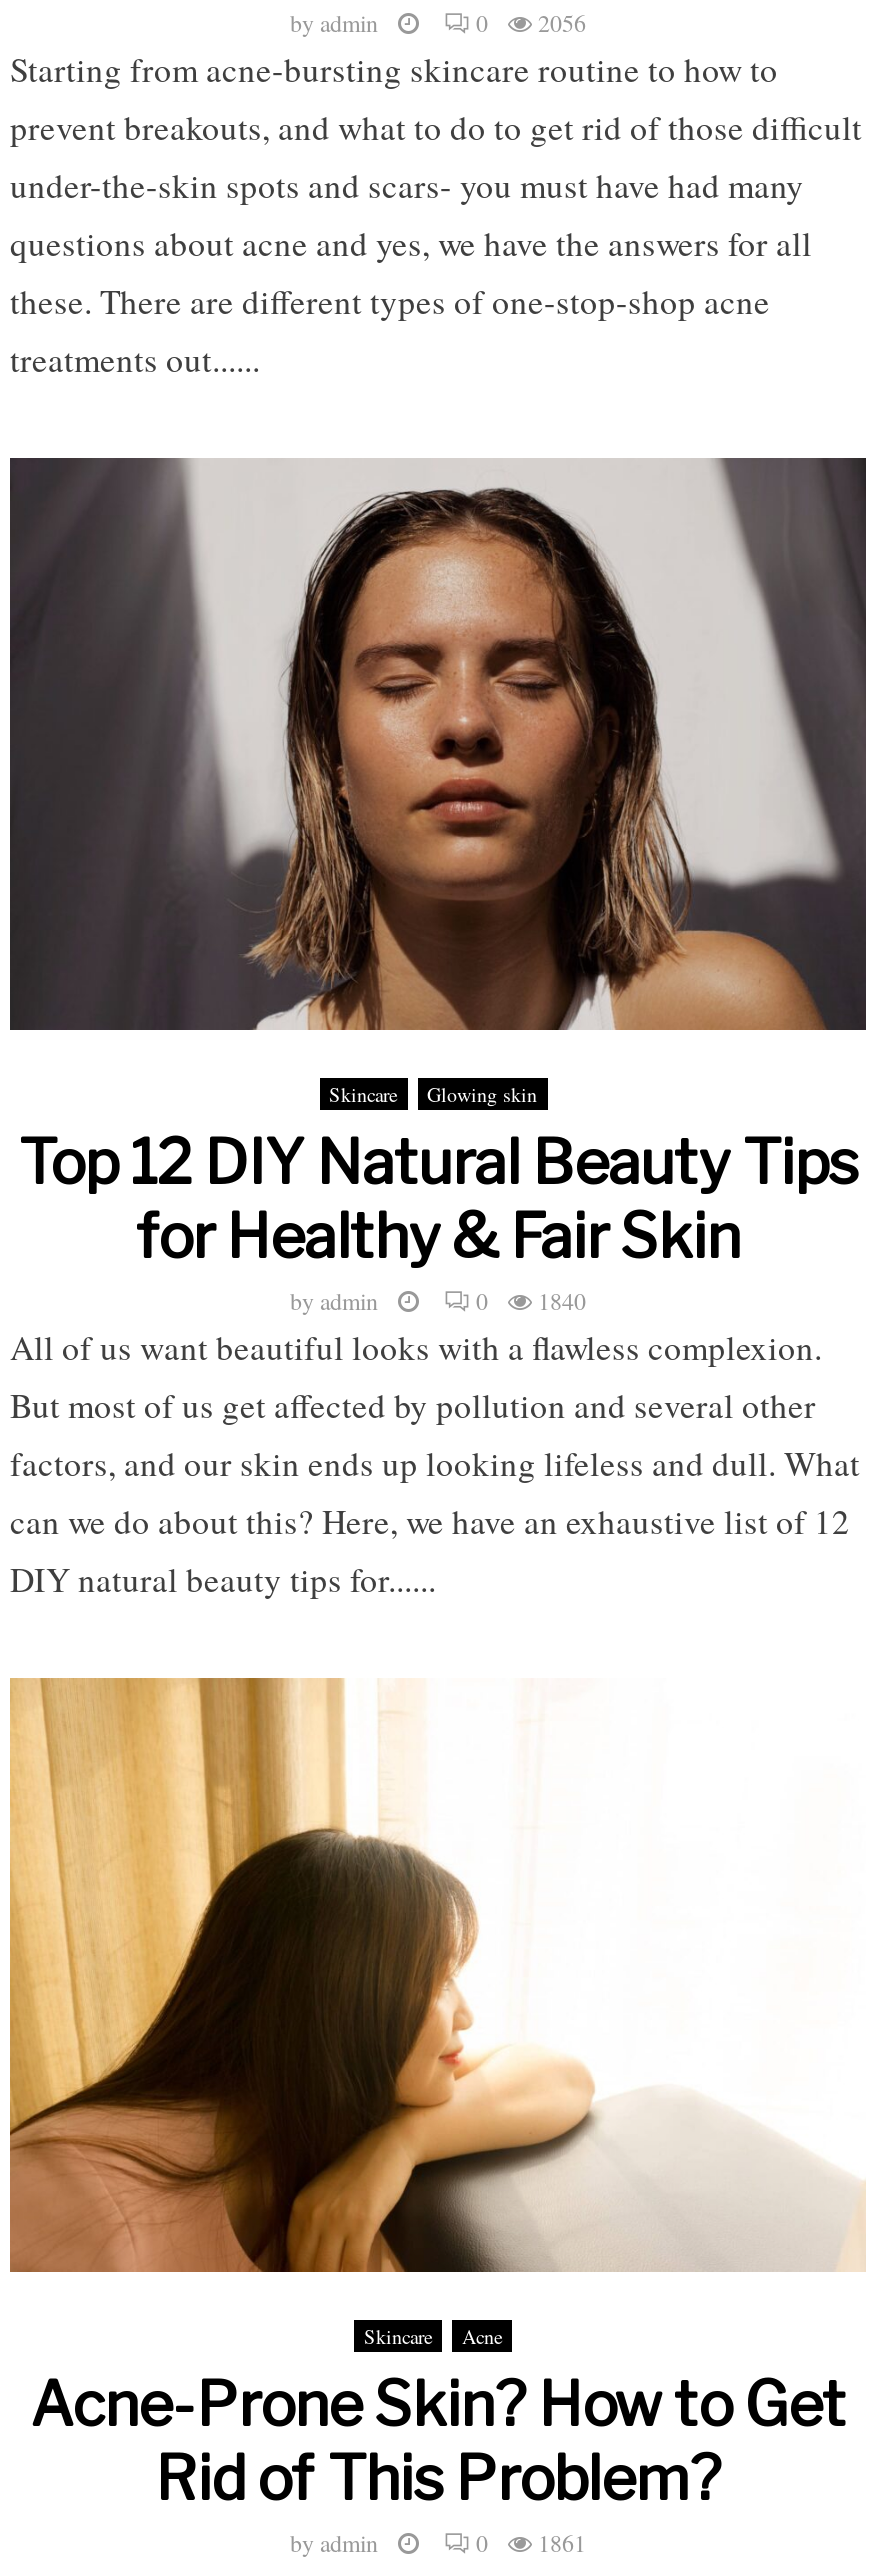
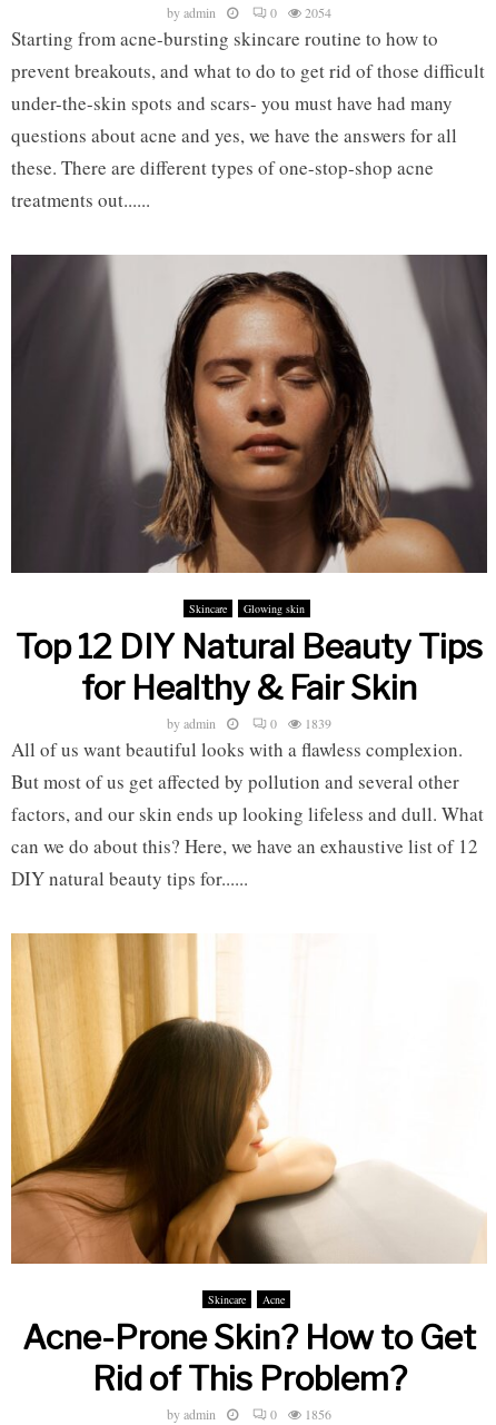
[476,6,586,38] 0 2056 -> [270,4,331,21] 0 2054
[476,1283,586,1315] 0 1840 -> [270,714,331,731] 0 1839
[476,2526,586,2558] 0 1861 -> [270,1405,331,1423] 0 1856

